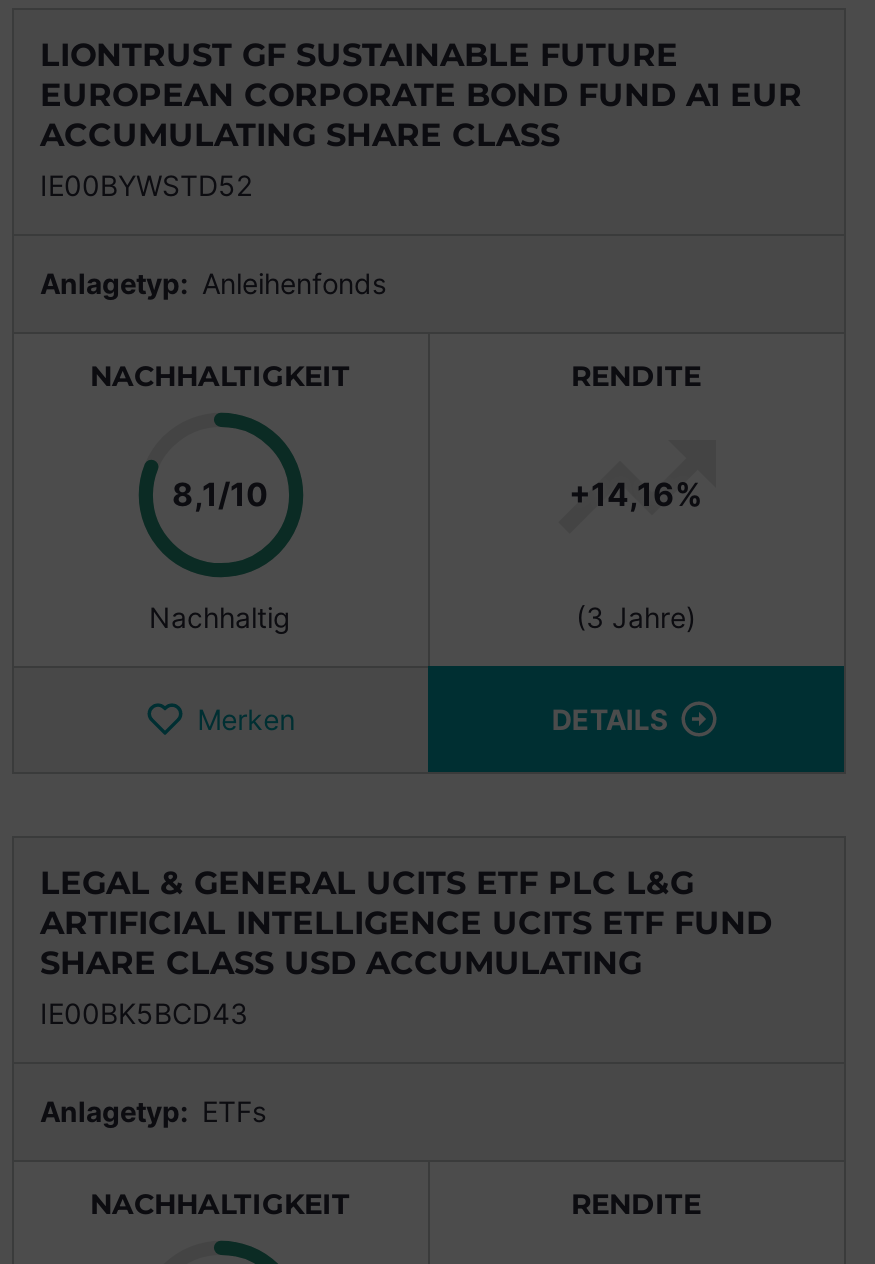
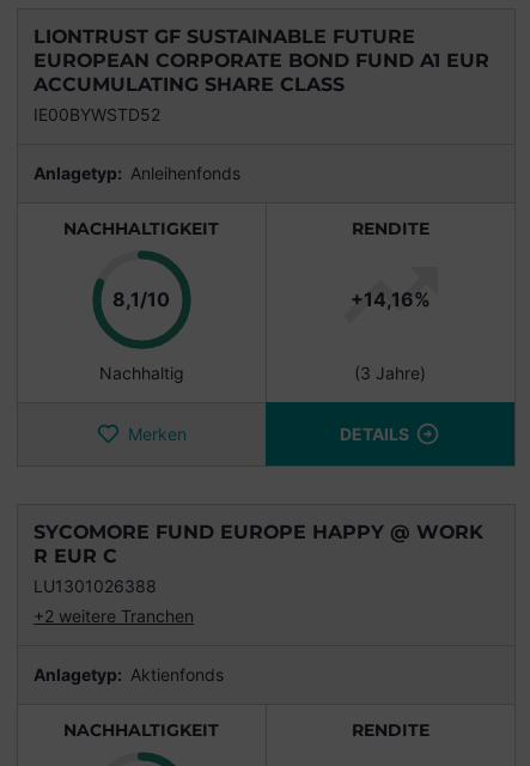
[40,865,772,1129] LEGAL & GENERAL UCITS ETF PLC L&G | ARTIFICIAL INTELLIGENCE UCITS ETF FUND | SHARE CLASS USD ACCUMULATING | IE00BK5BCD43 | Anlagetyp: ETFs -> [33,521,483,685] SYCOMORE FUND EUROPE HAPPY @ WORK | R EUR C | LU1301026388 | +2 weitere Tranchen | Anlagetyp: Aktienfonds

